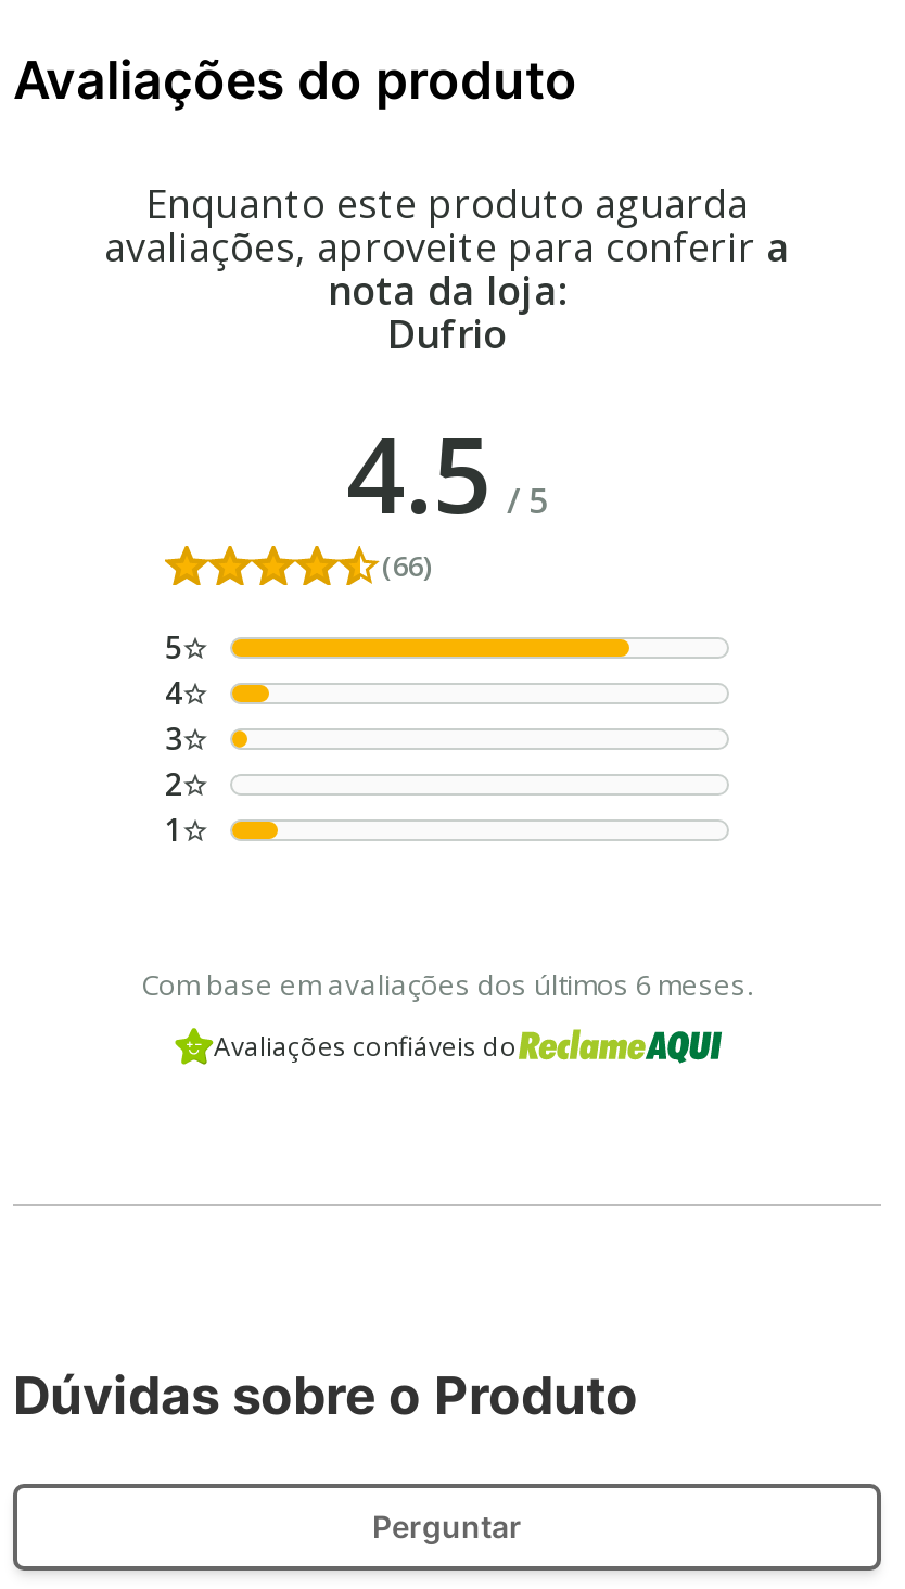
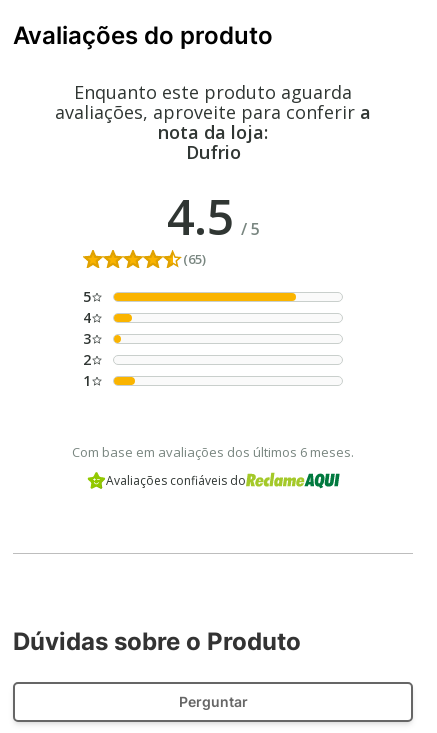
[382,546,432,585] (66) -> [183,250,206,268] (65)

